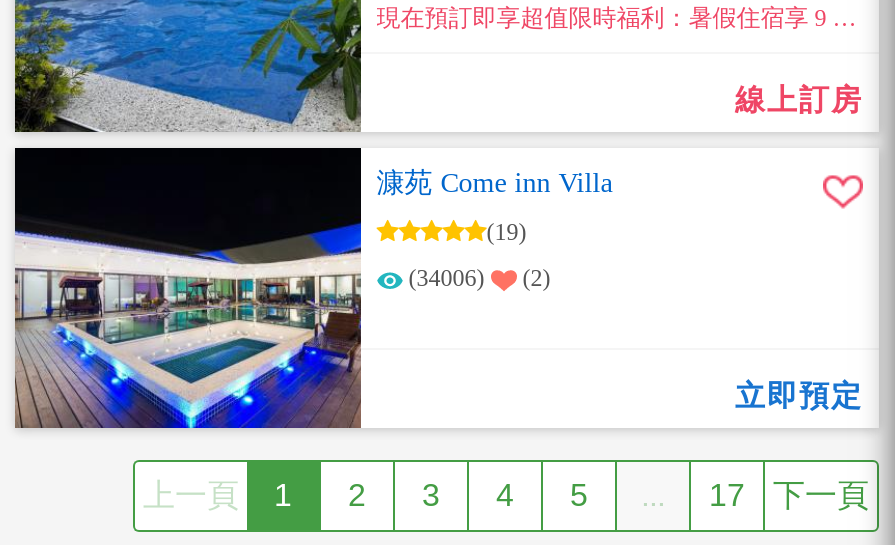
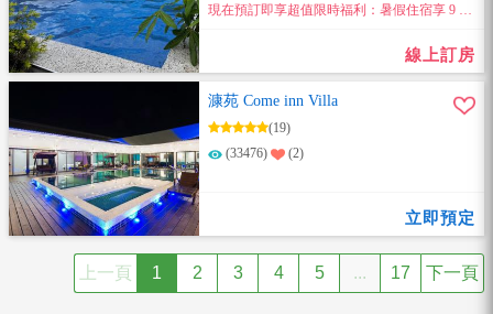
[409,264,551,292] (34006) (2) -> [225,146,304,161] (33476) (2)

